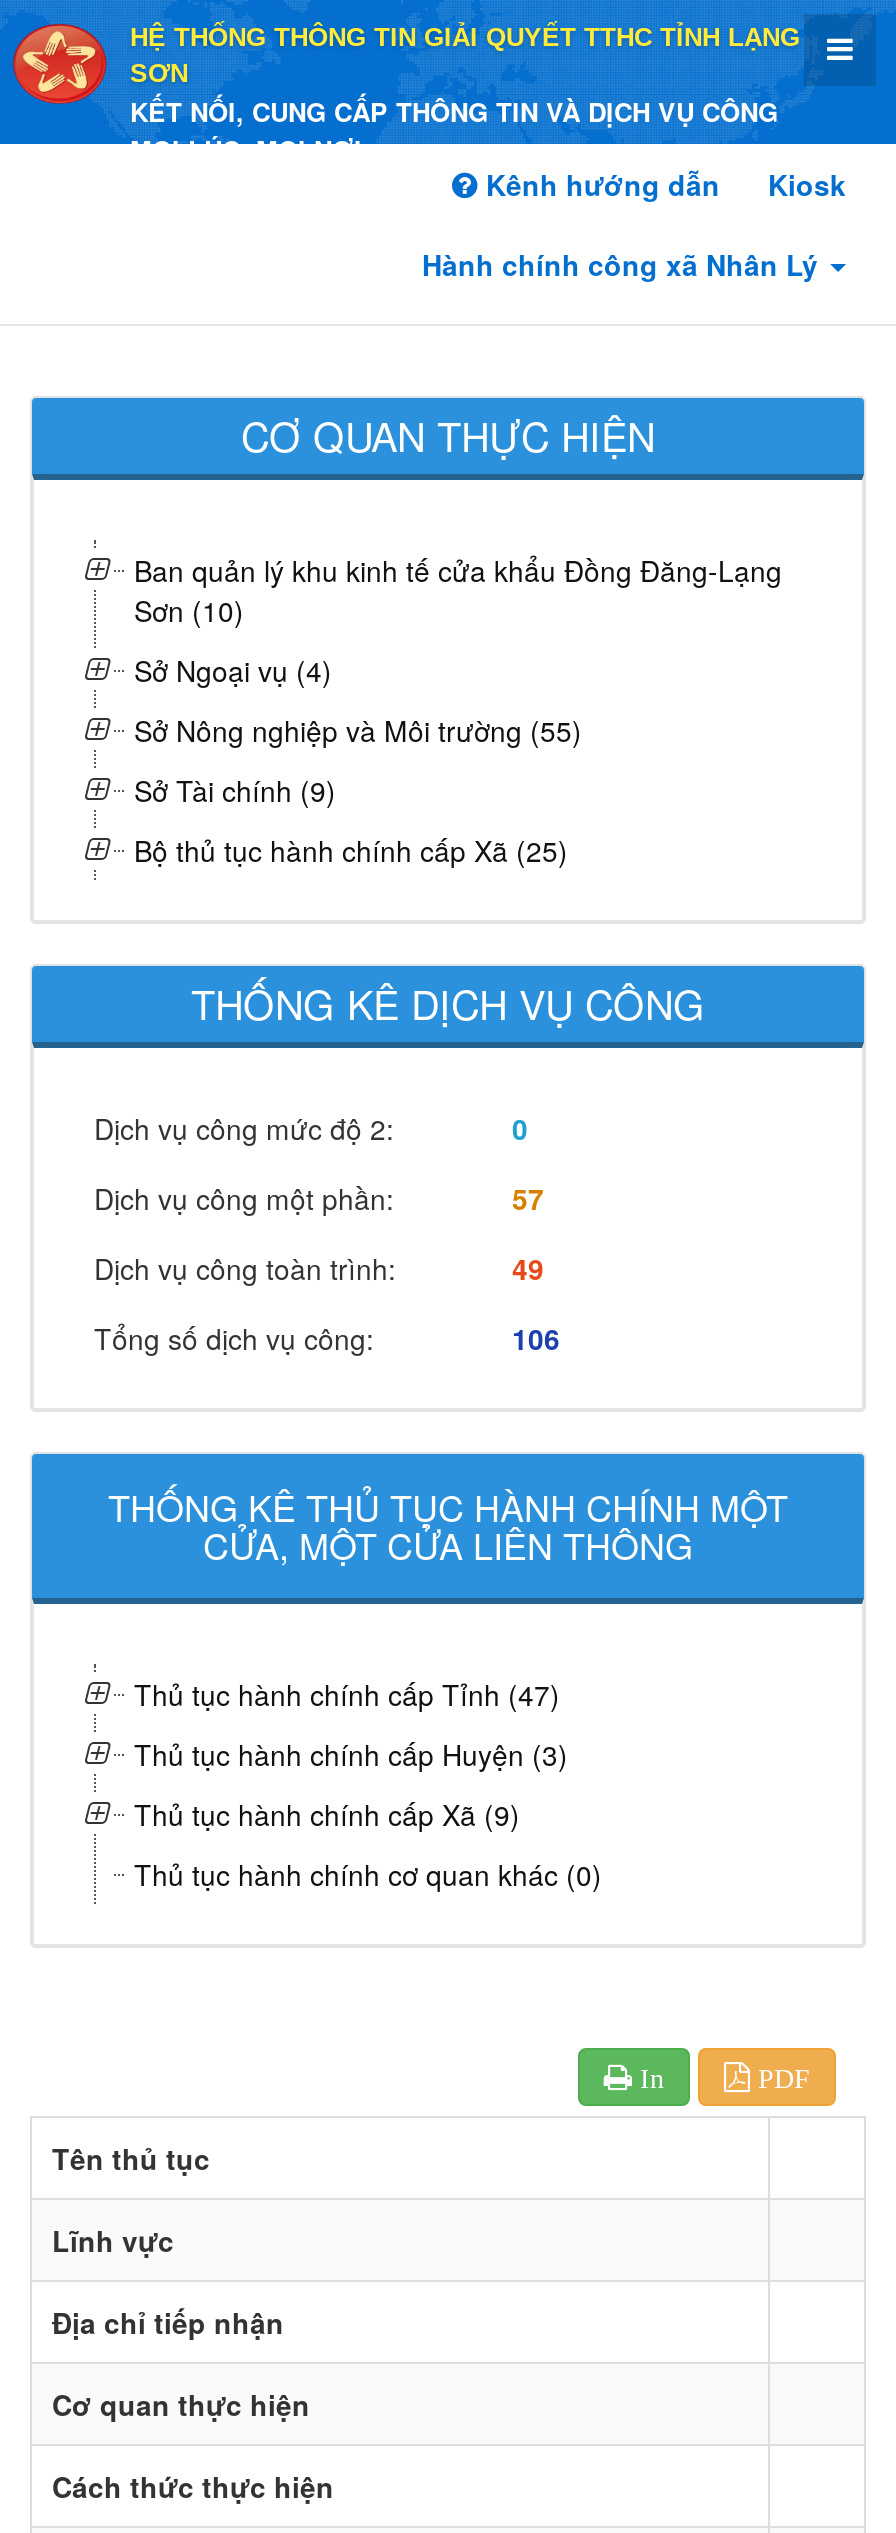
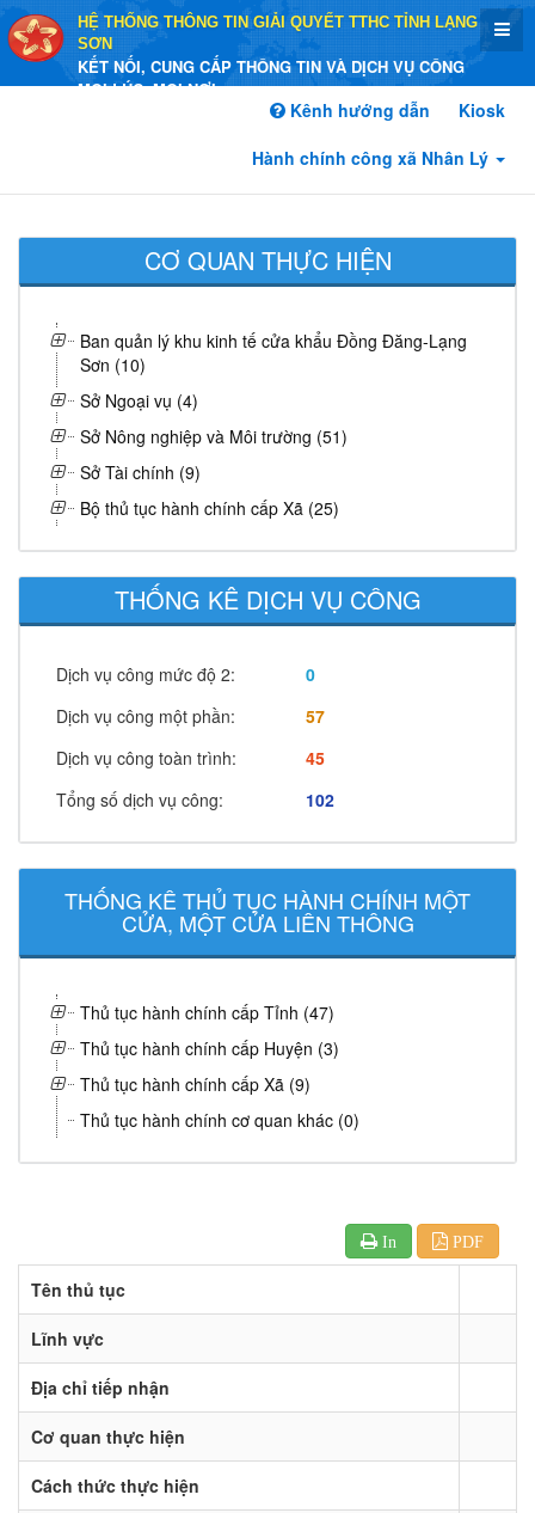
[134,710,582,750] Sở Nông nghiệp và Môi trường (55) -> [80,424,348,448] Sở Nông nghiệp và Môi trường (51)
[512,1248,544,1288] 49 -> [306,746,325,770] 45
[512,1318,560,1358] 106 -> [306,788,334,811] 102

